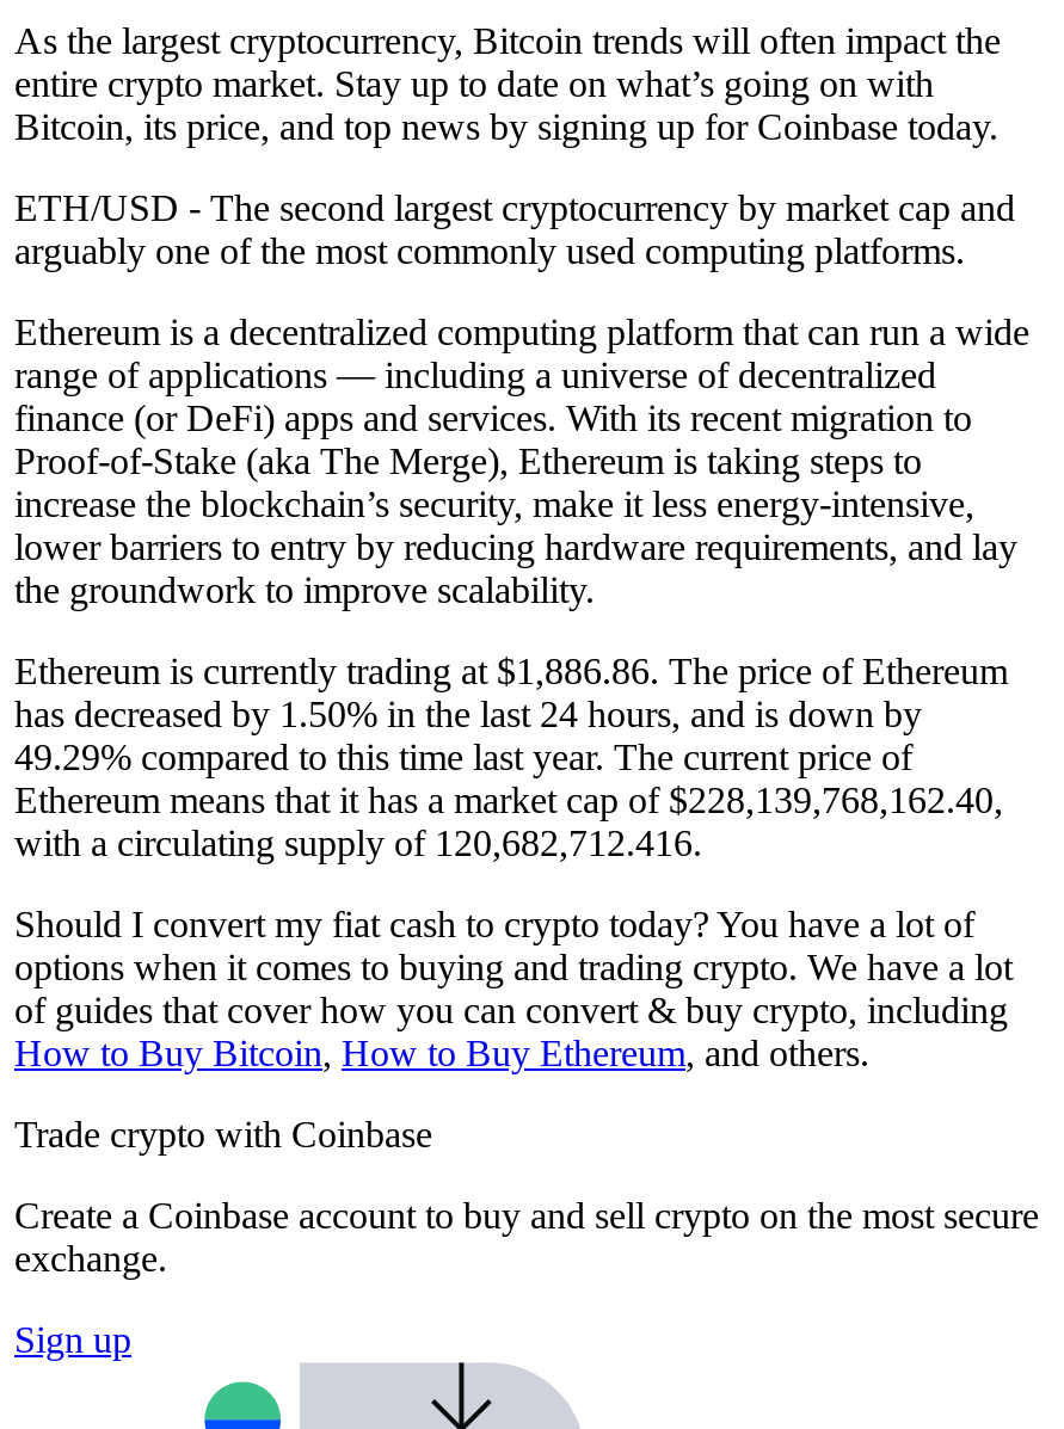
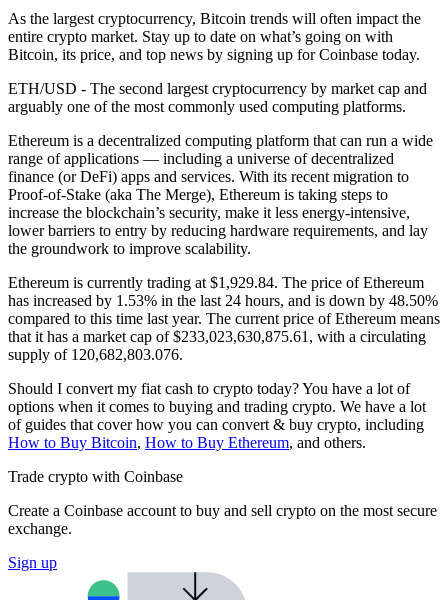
[14,650,1008,863] Ethereum is currently trading at $1,886.86. The price of Ethereum | has decreased by 1.50% in the last 24 hours, and is down by | 49.29% compared to this time last year. The current price of | Ethereum means that it has a market cap of $228,139,768,162.40, | with a circulating supply of 120,682,712.416. -> [8,274,440,363] Ethereum is currently trading at $1,929.84. The price of Ethereum | has increased by 1.53% in the last 24 hours, and is down by 48.50% | compared to this time last year. The current price of Ethereum means | that it has a market cap of $233,023,630,875.61, with a circulating | supply of 120,682,803.076.

